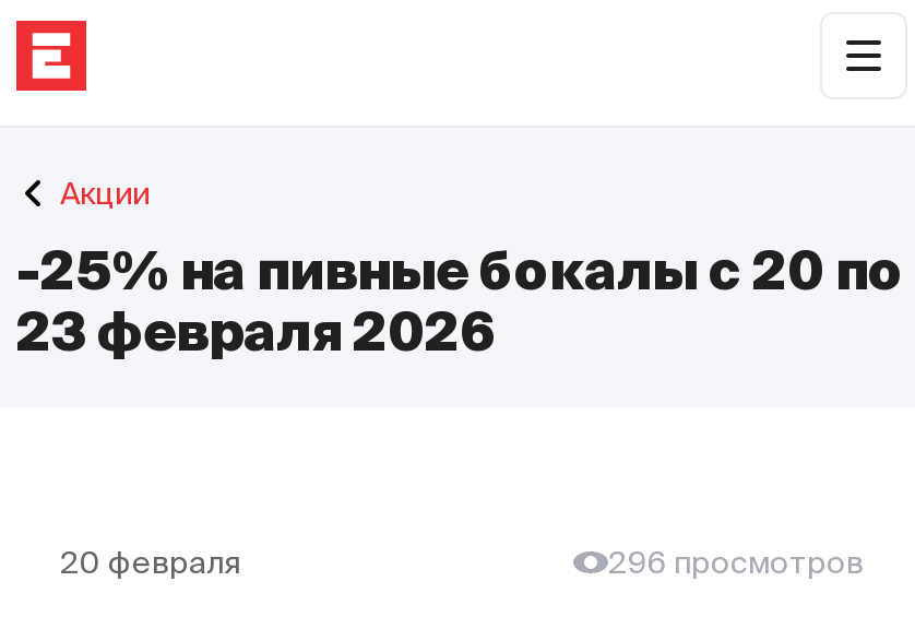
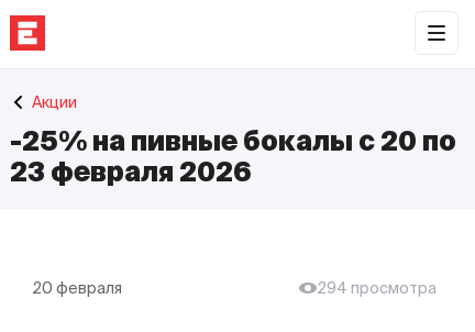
[608,545,864,580] 296 просмотров -> [317,279,437,297] 294 просмотра

